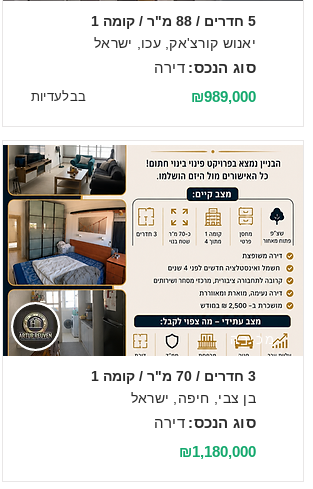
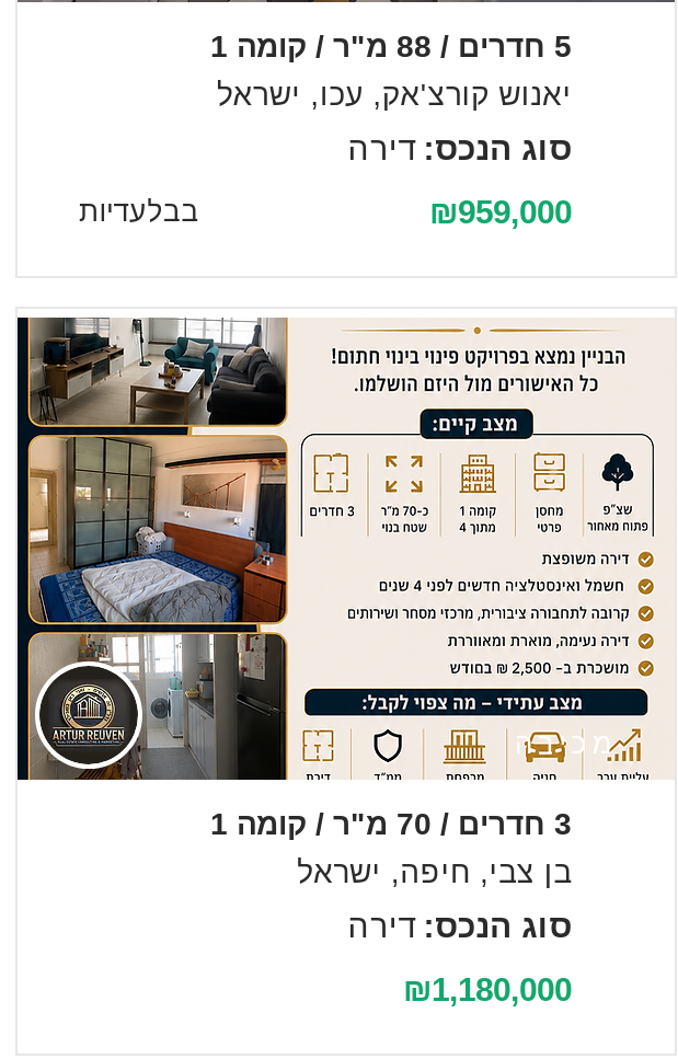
[191,88,256,105] ₪989,000 -> [429,193,572,230] ₪959,000

